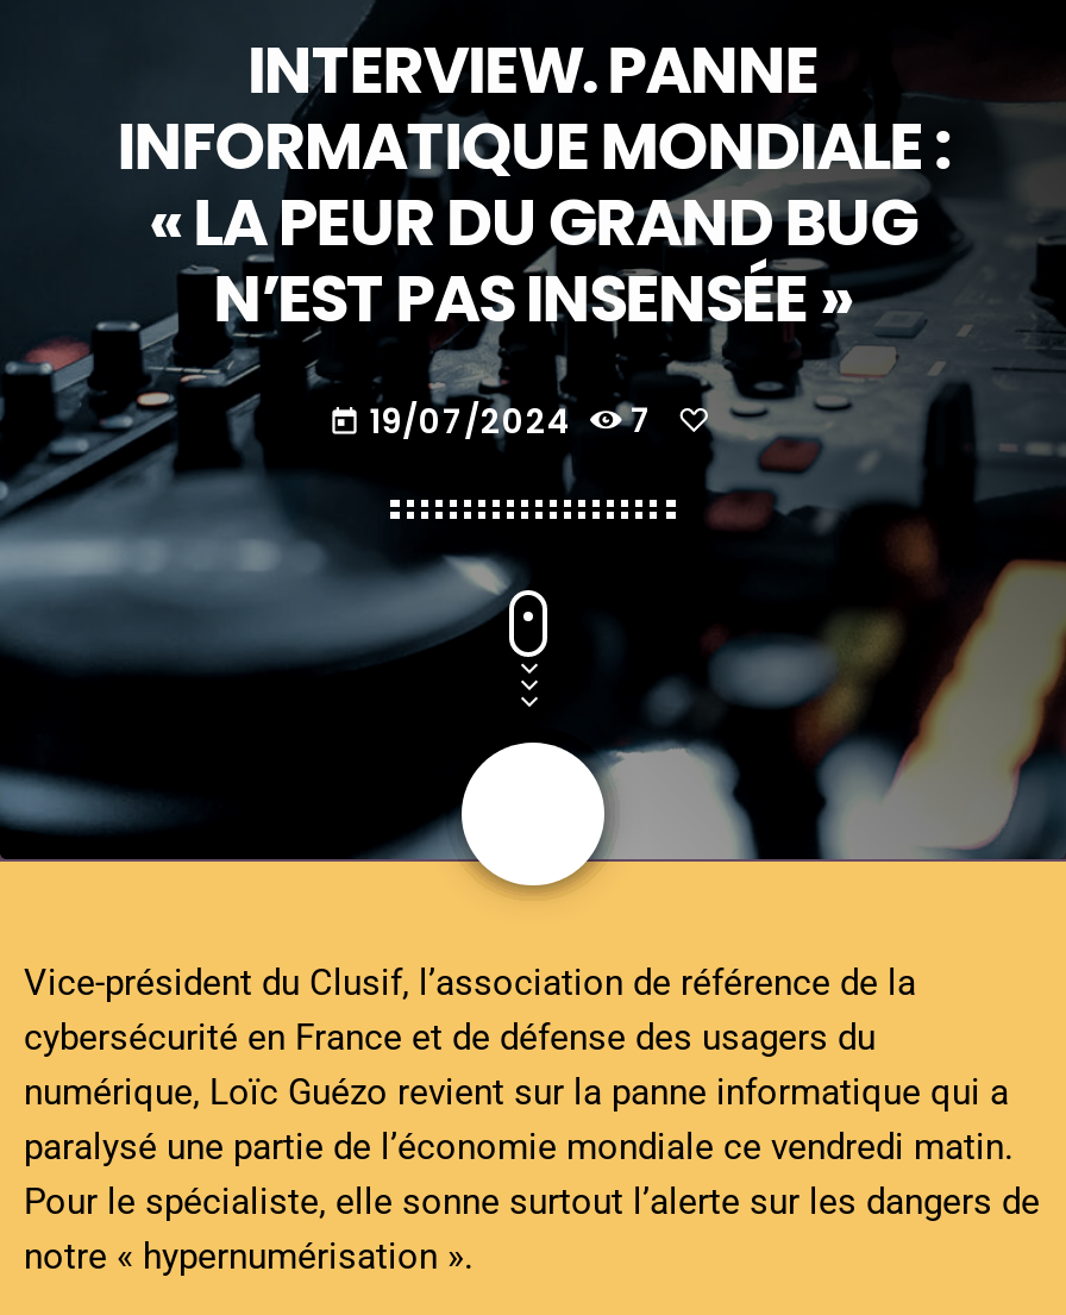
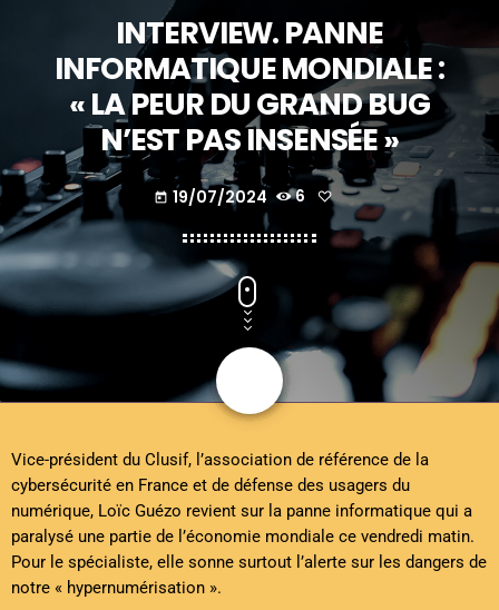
[631,397,659,445] 7 -> [295,186,309,208] 6

